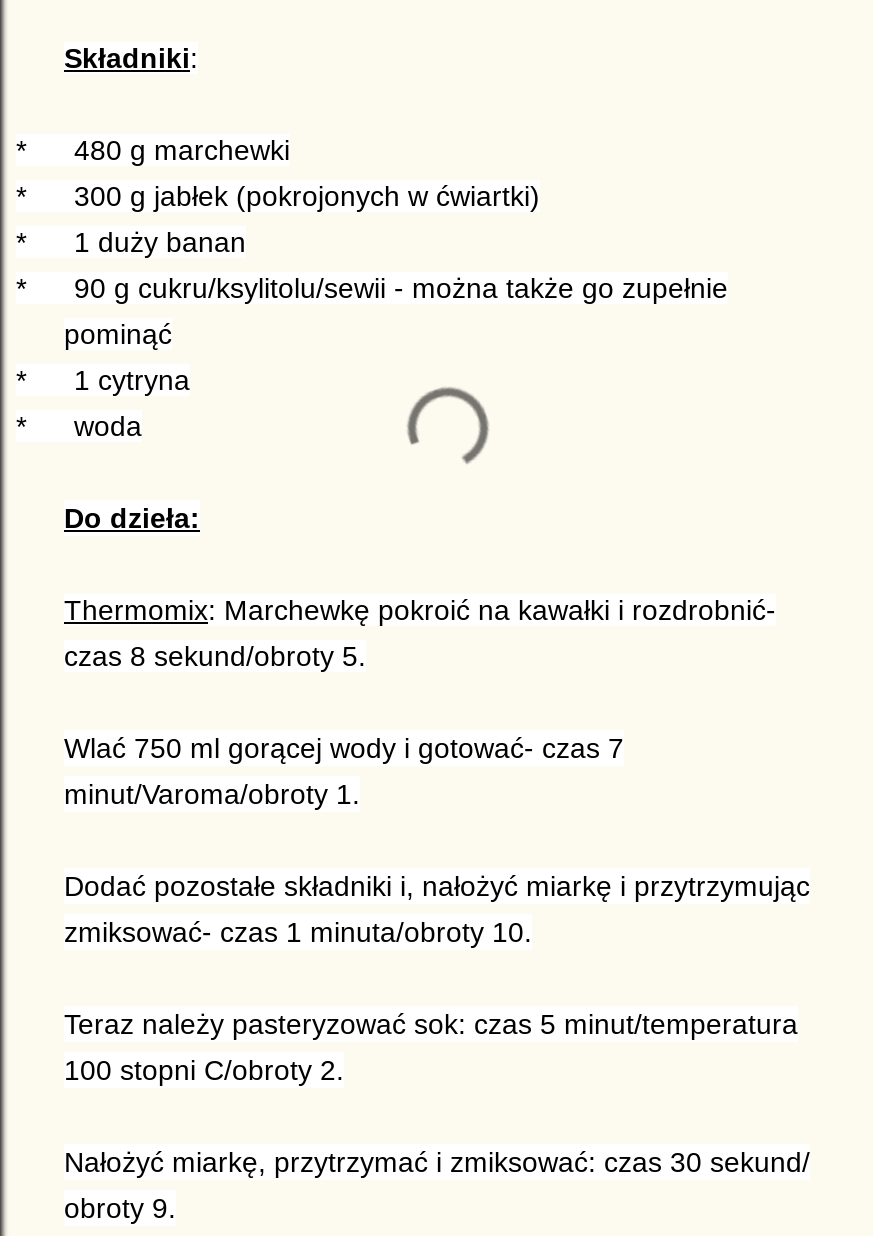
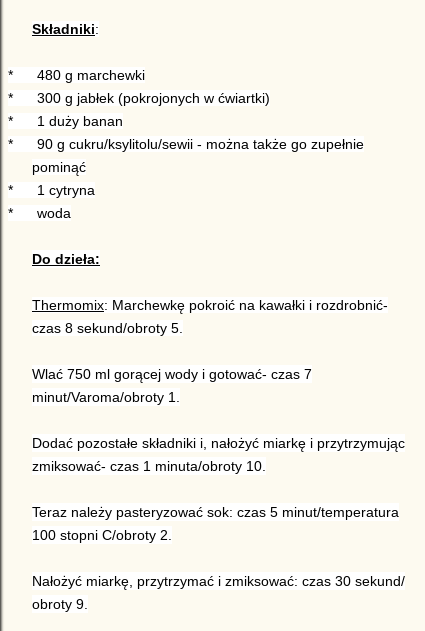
[406,386,490,466] [image] -> none

